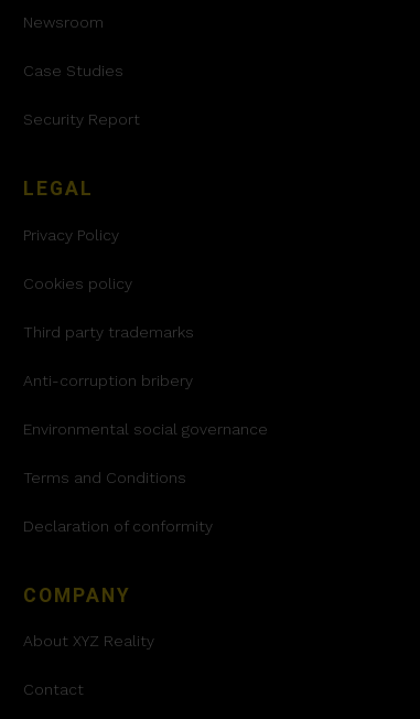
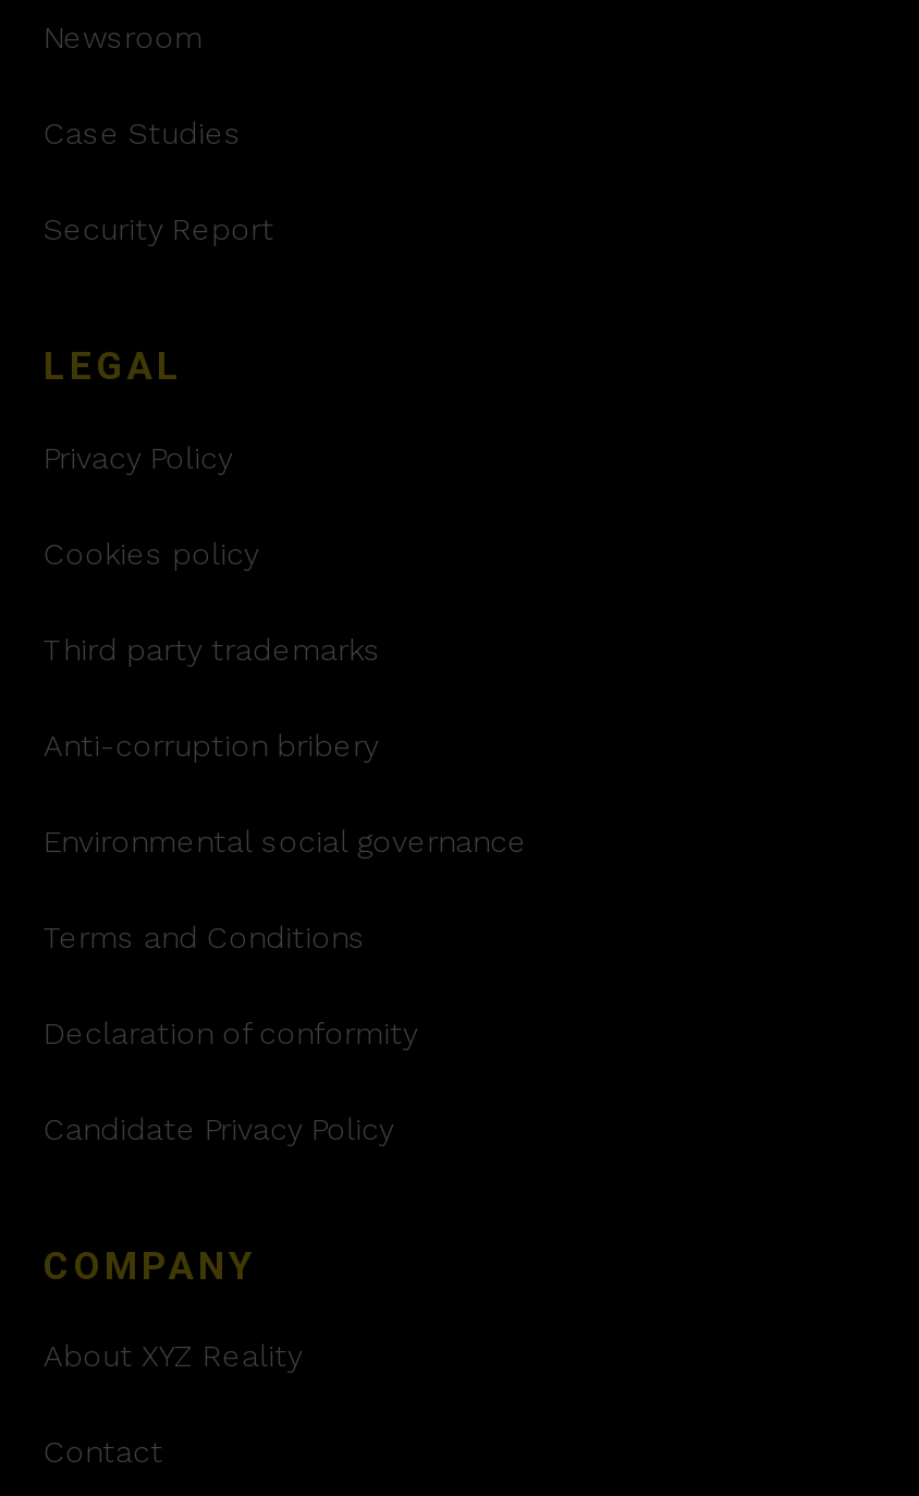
none -> [44,1111,394,1145] Candidate Privacy Policy

